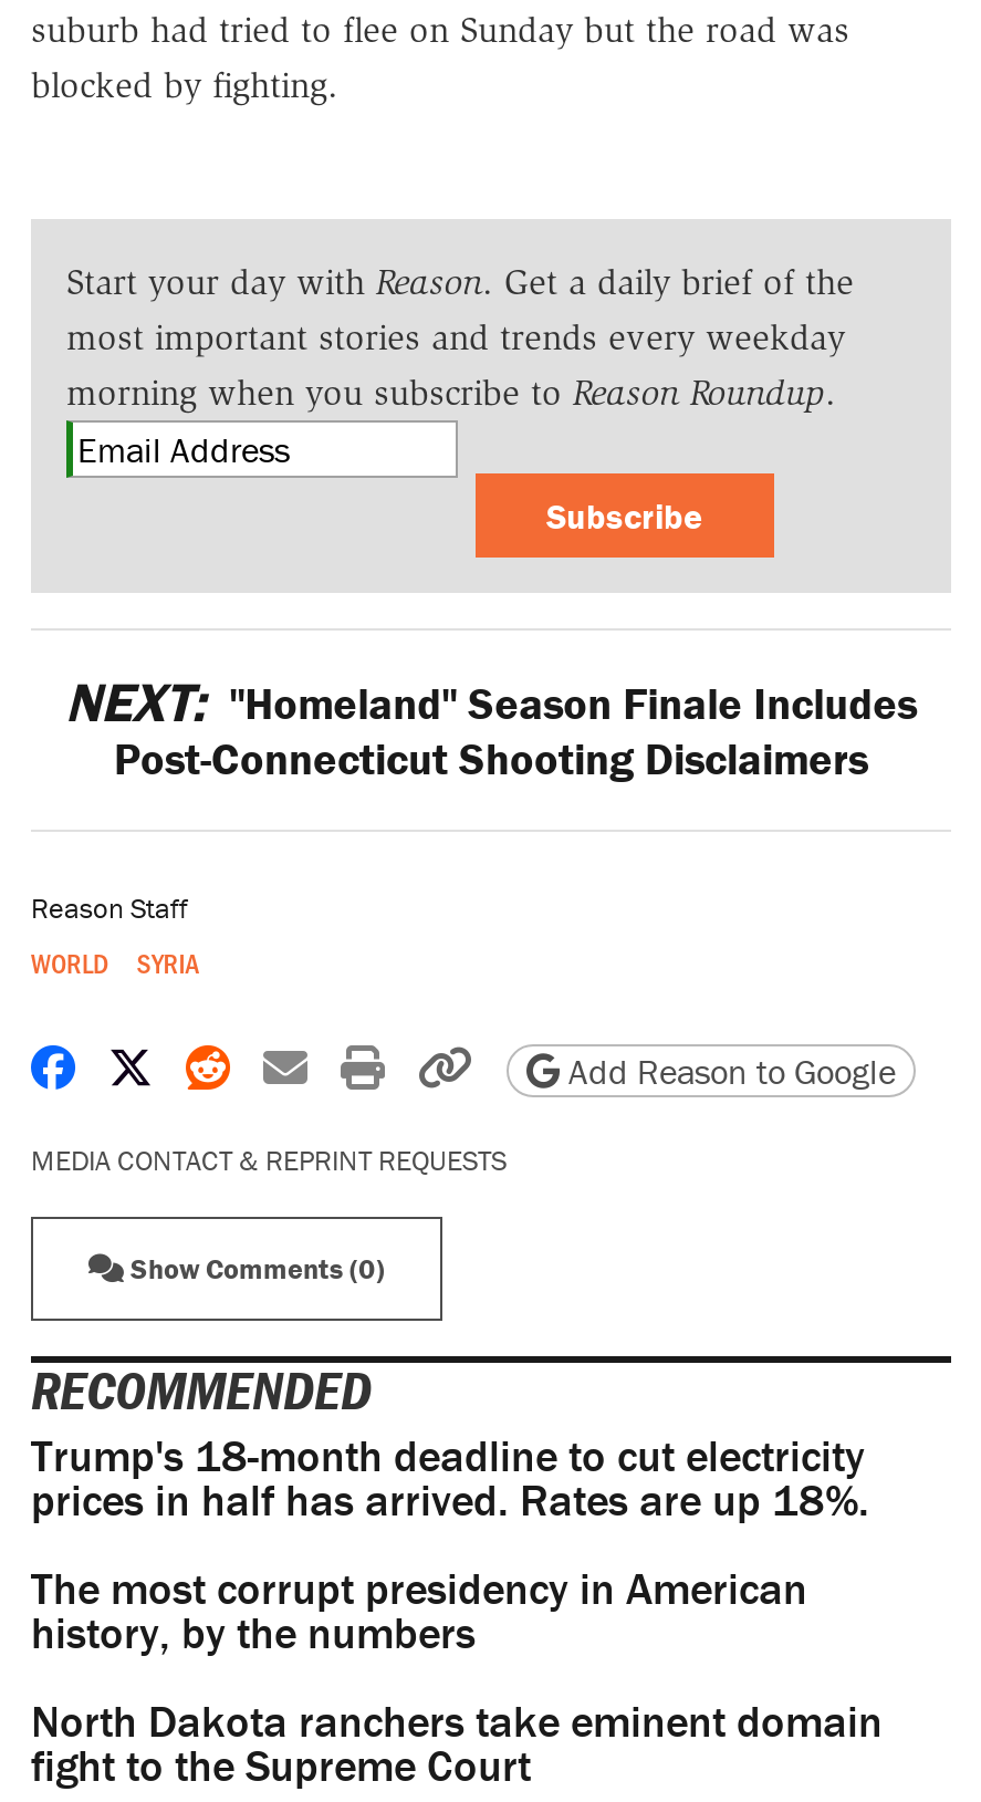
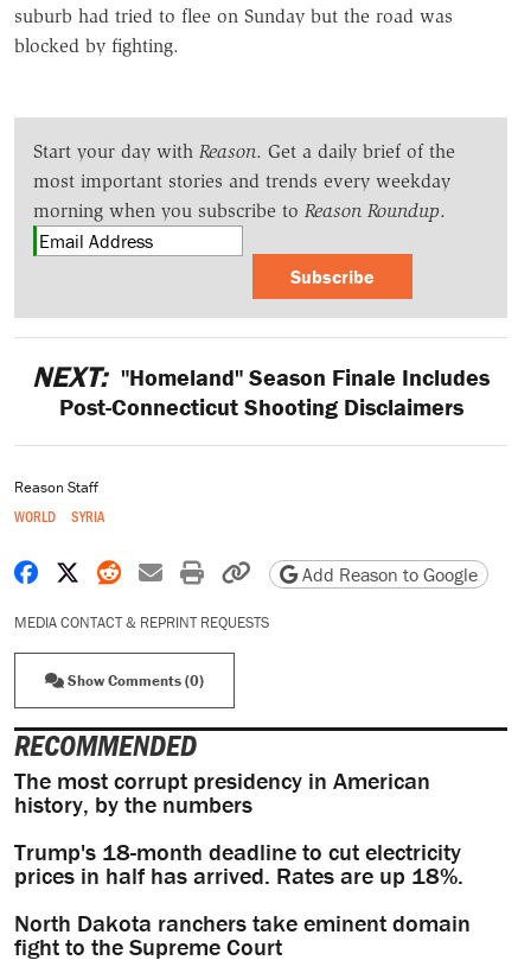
moved [31,1428,869,1527] -> [14,837,463,890]: Trump's 18-month deadline to cut electricity | prices in half has arrived. Rates are up 18%.
moved [31,1560,807,1660] -> [14,766,430,819]: The most corrupt presidency in American | history, by the numbers

